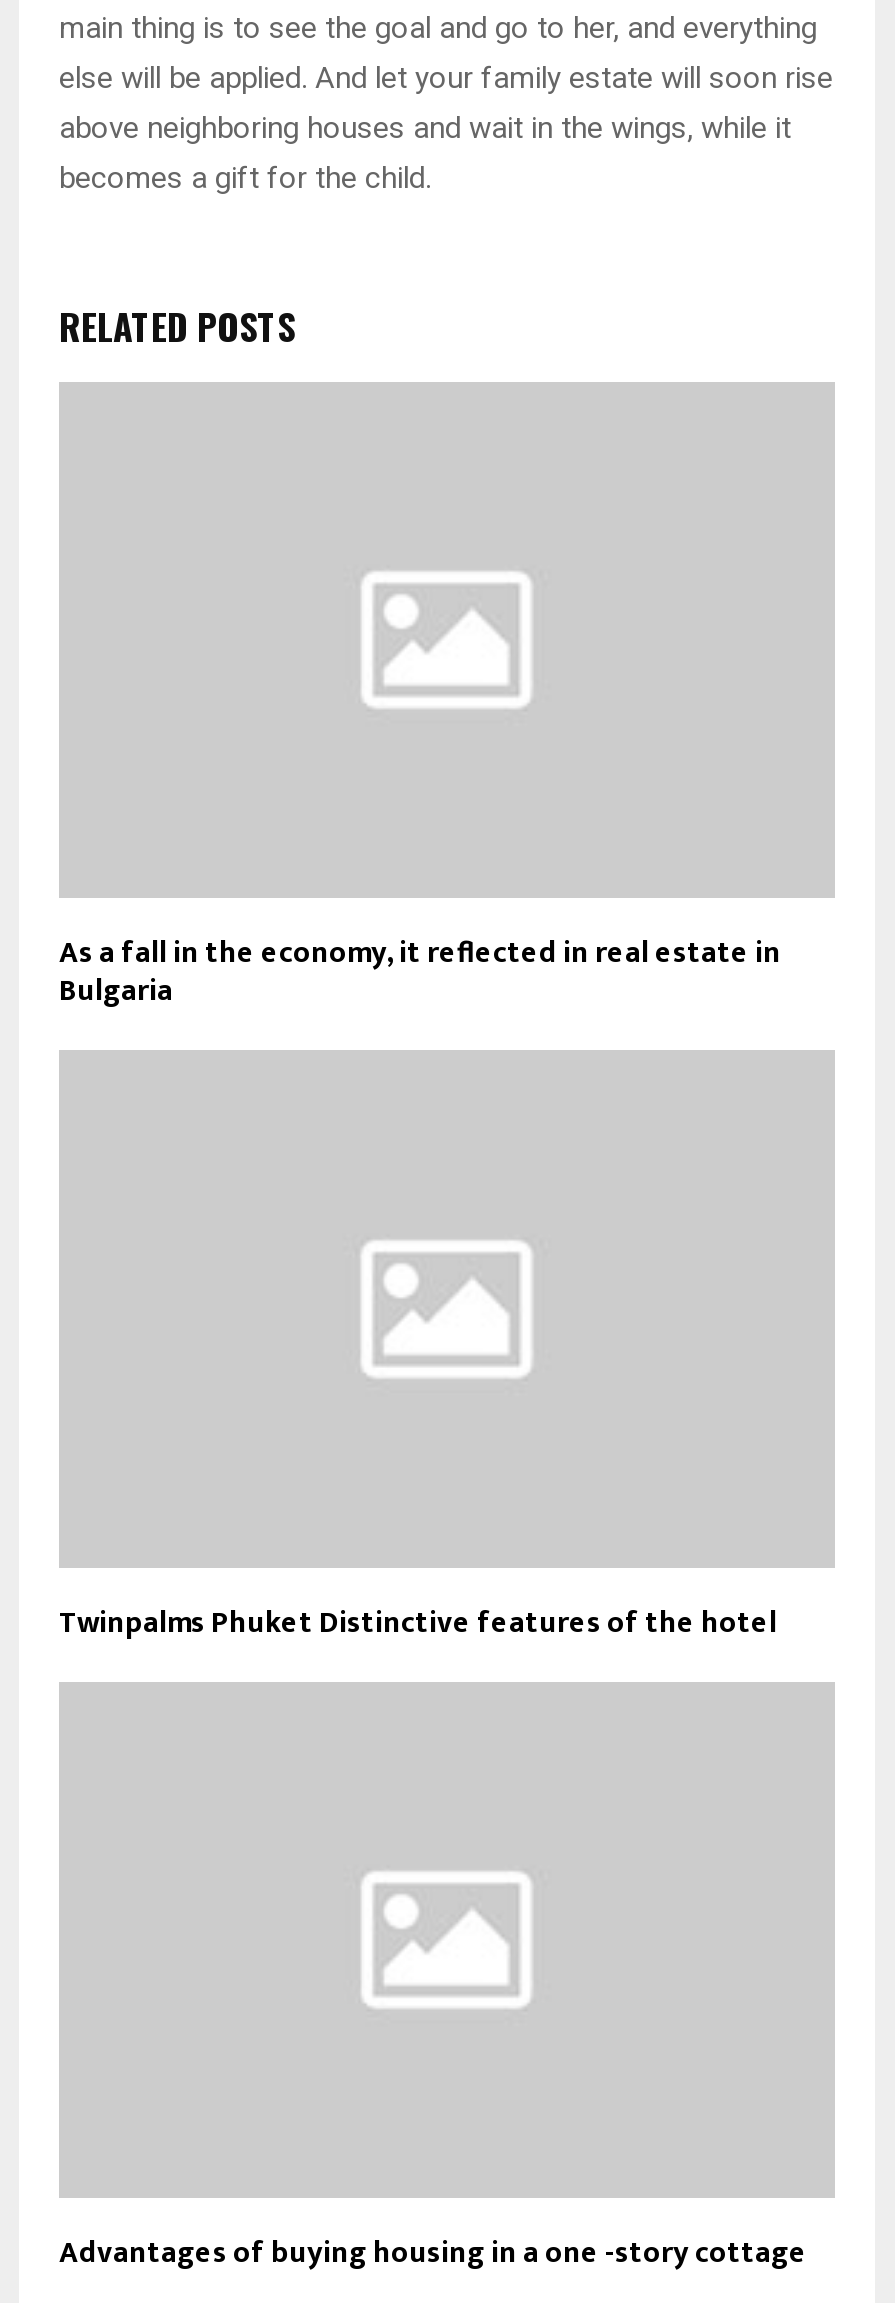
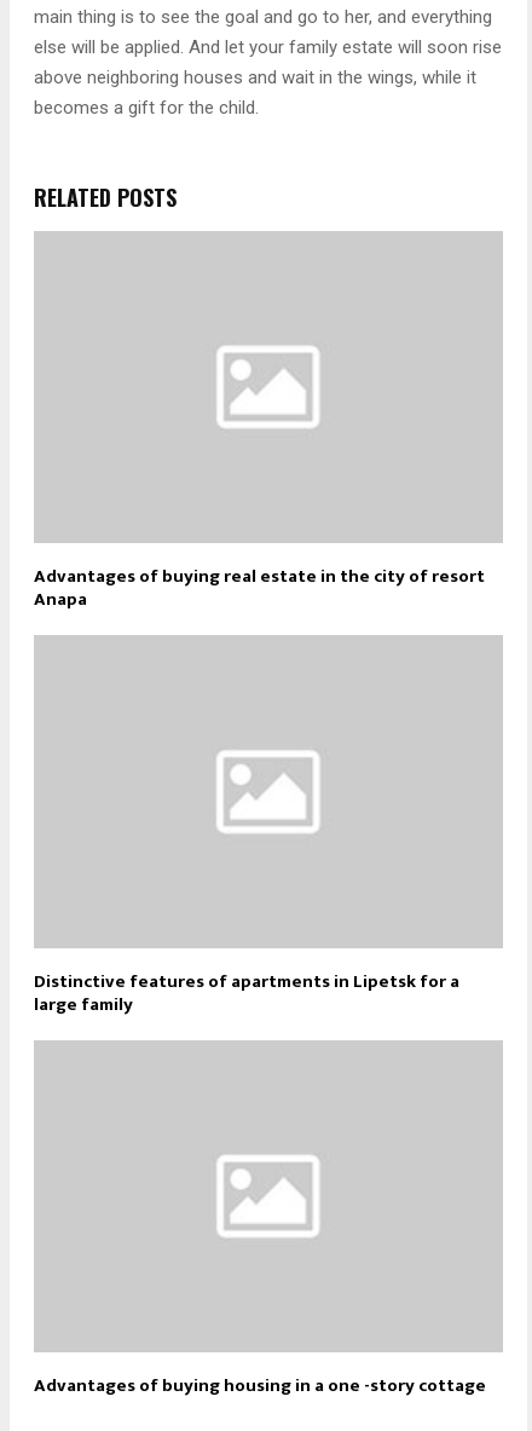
[59,928,781,1016] As a fall in the economy, it reflected in real estate in | Bulgaria -> [34,562,485,615] Advantages of buying real estate in the city of resort | Anapa
[59,1598,777,1648] Twinpalms Phuket Distinctive features of the hotel -> [34,966,459,1019] Distinctive features of apartments in Lipetsk for a | large family

